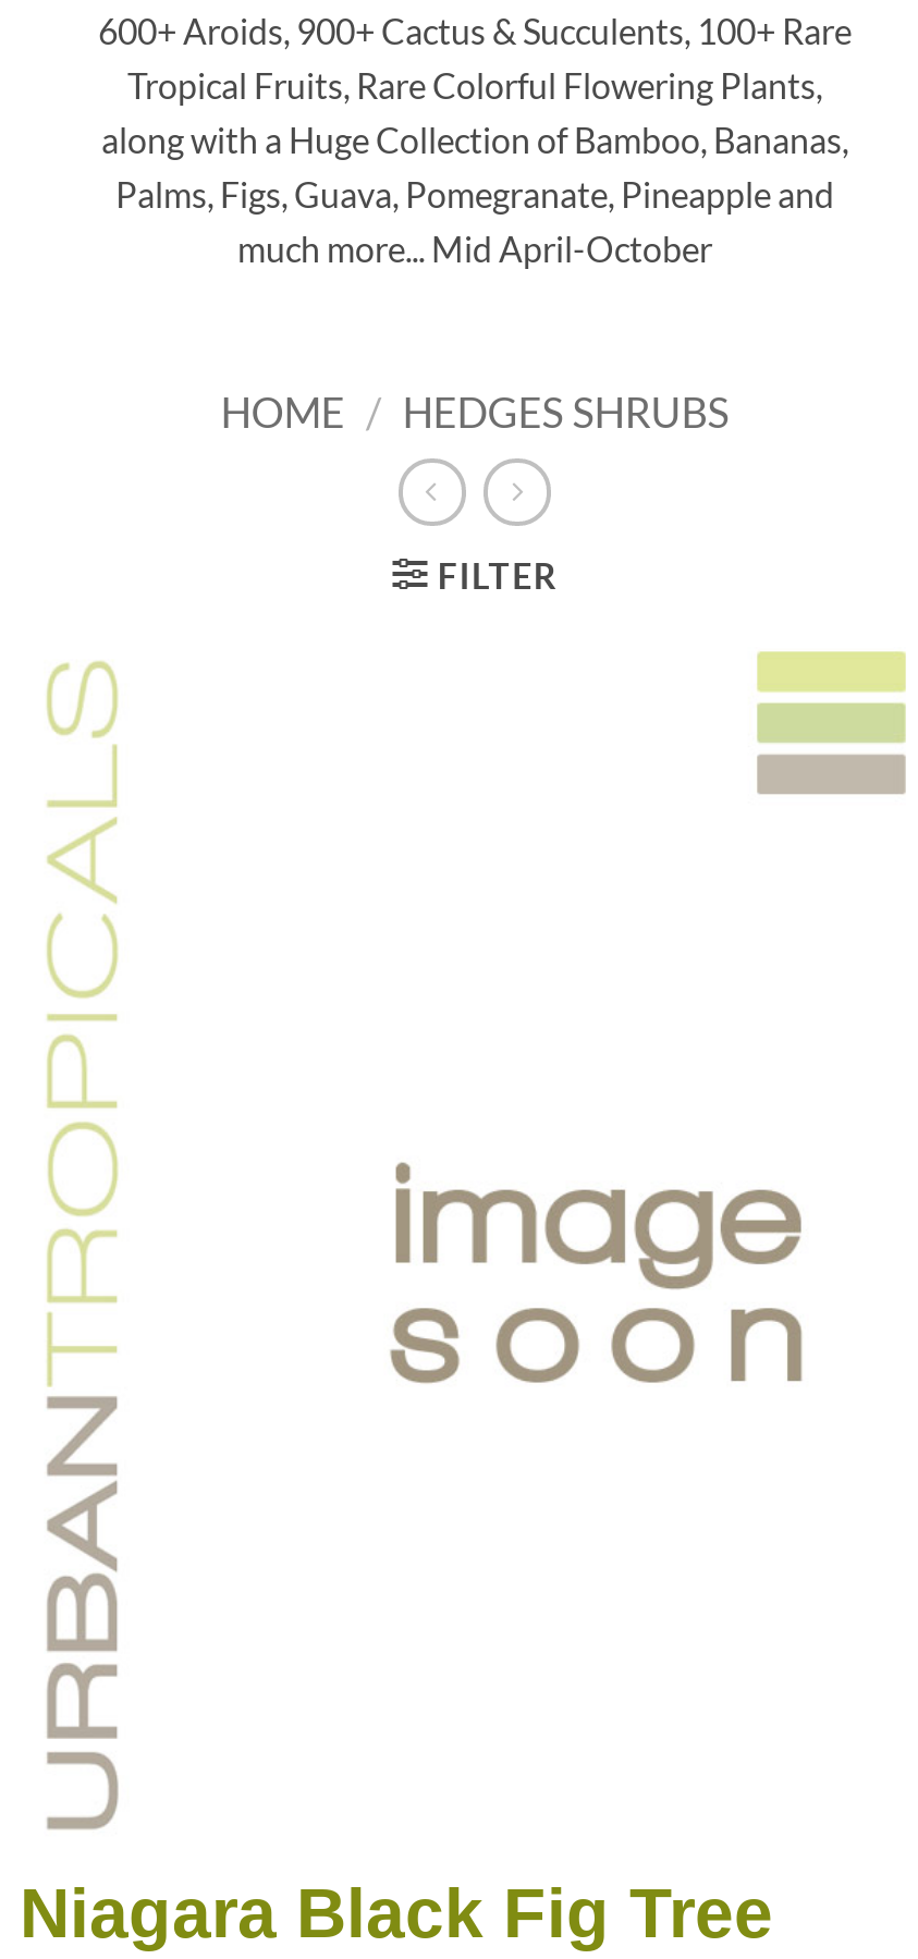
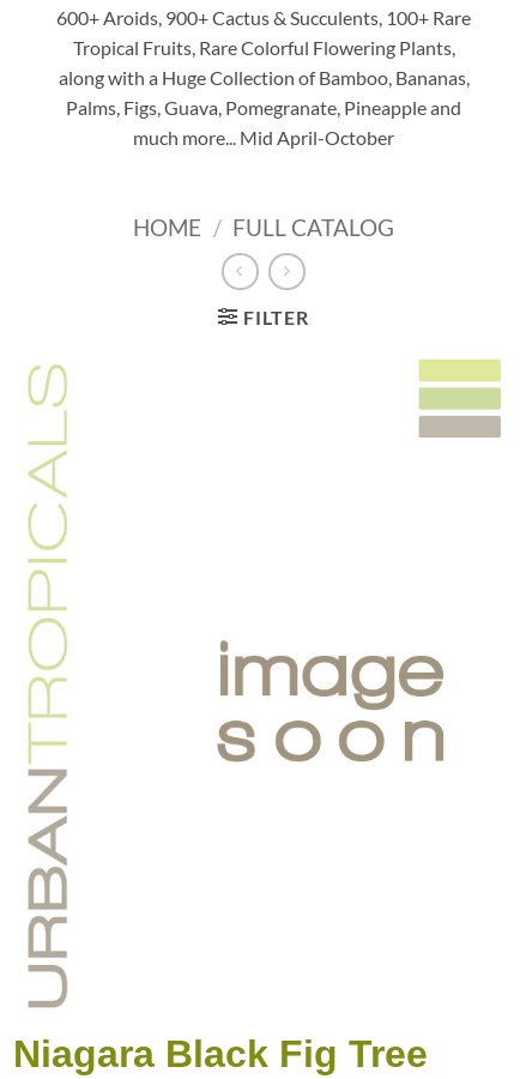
[220,387,729,437] HOME / HEDGES SHRUBS -> [133,213,394,241] HOME / FULL CATALOG

